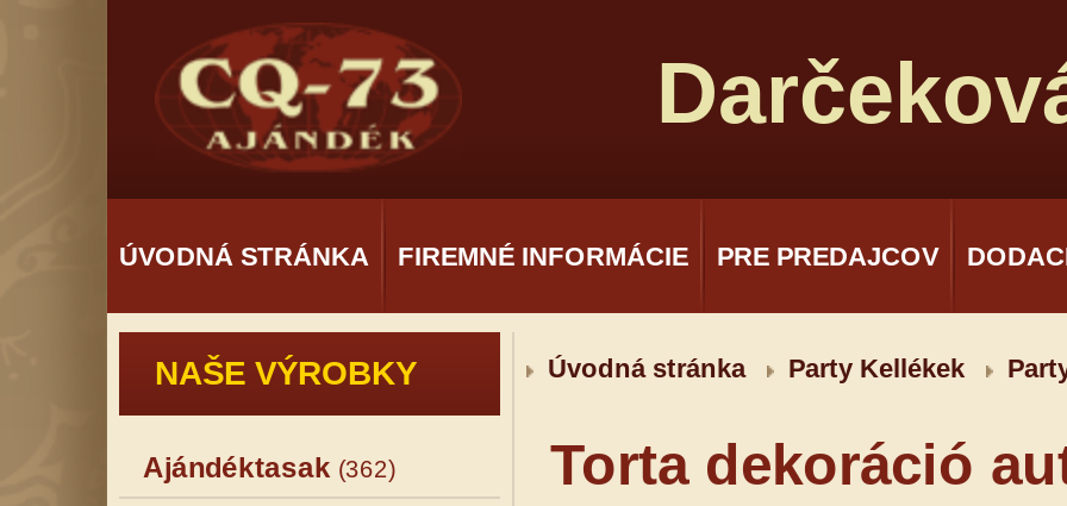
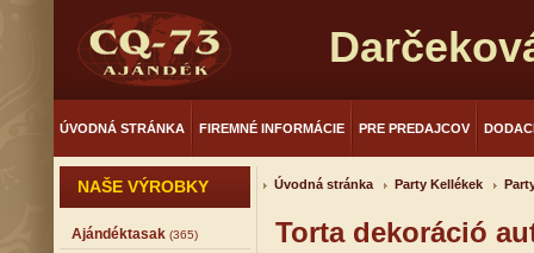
[143,451,395,485] Ajándéktasak (362) -> [72,226,198,242] Ajándéktasak (365)

